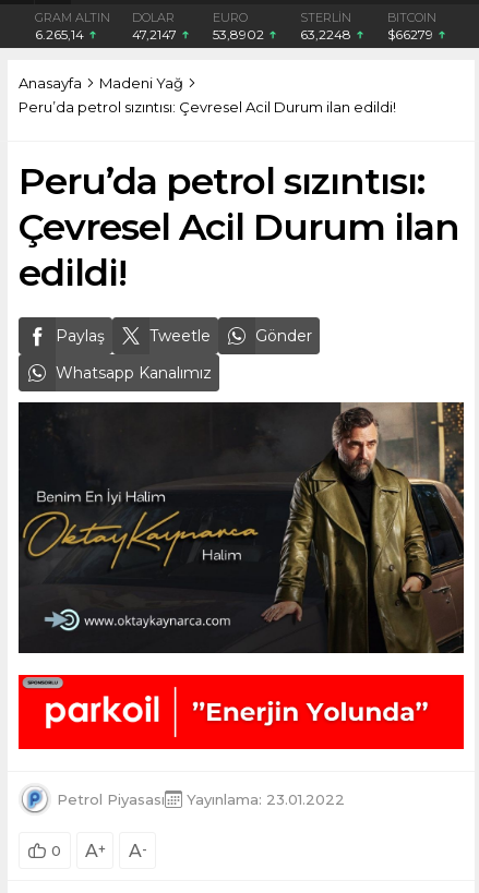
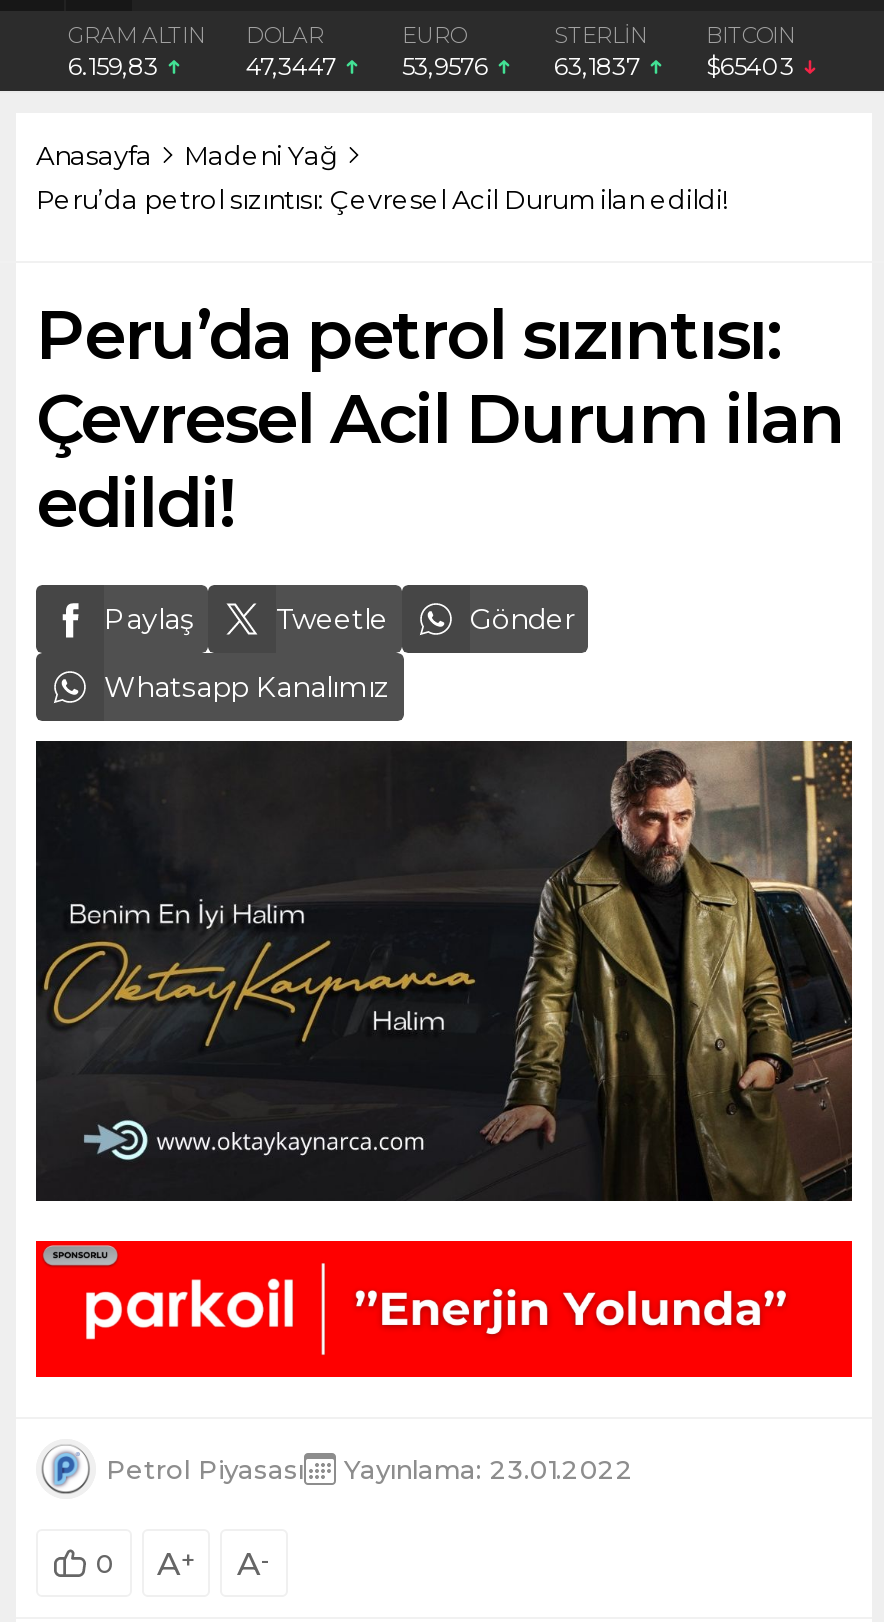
[35,26,87,43] 6.265,14 -> [68,51,164,81] 6.159,83
[132,26,180,43] 47,2147 -> [246,51,342,81] 47,3447
[213,26,267,43] 53,8902 -> [402,51,494,81] 53,9576
[300,26,355,43] 63,2248 -> [554,51,646,81] 63,1837
[387,26,436,43] $66279 -> [706,51,800,81] $65403

